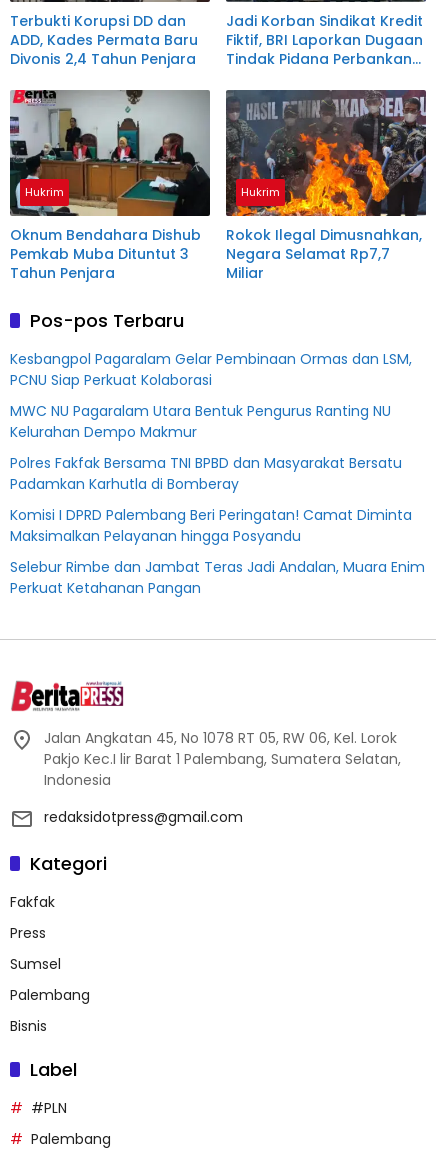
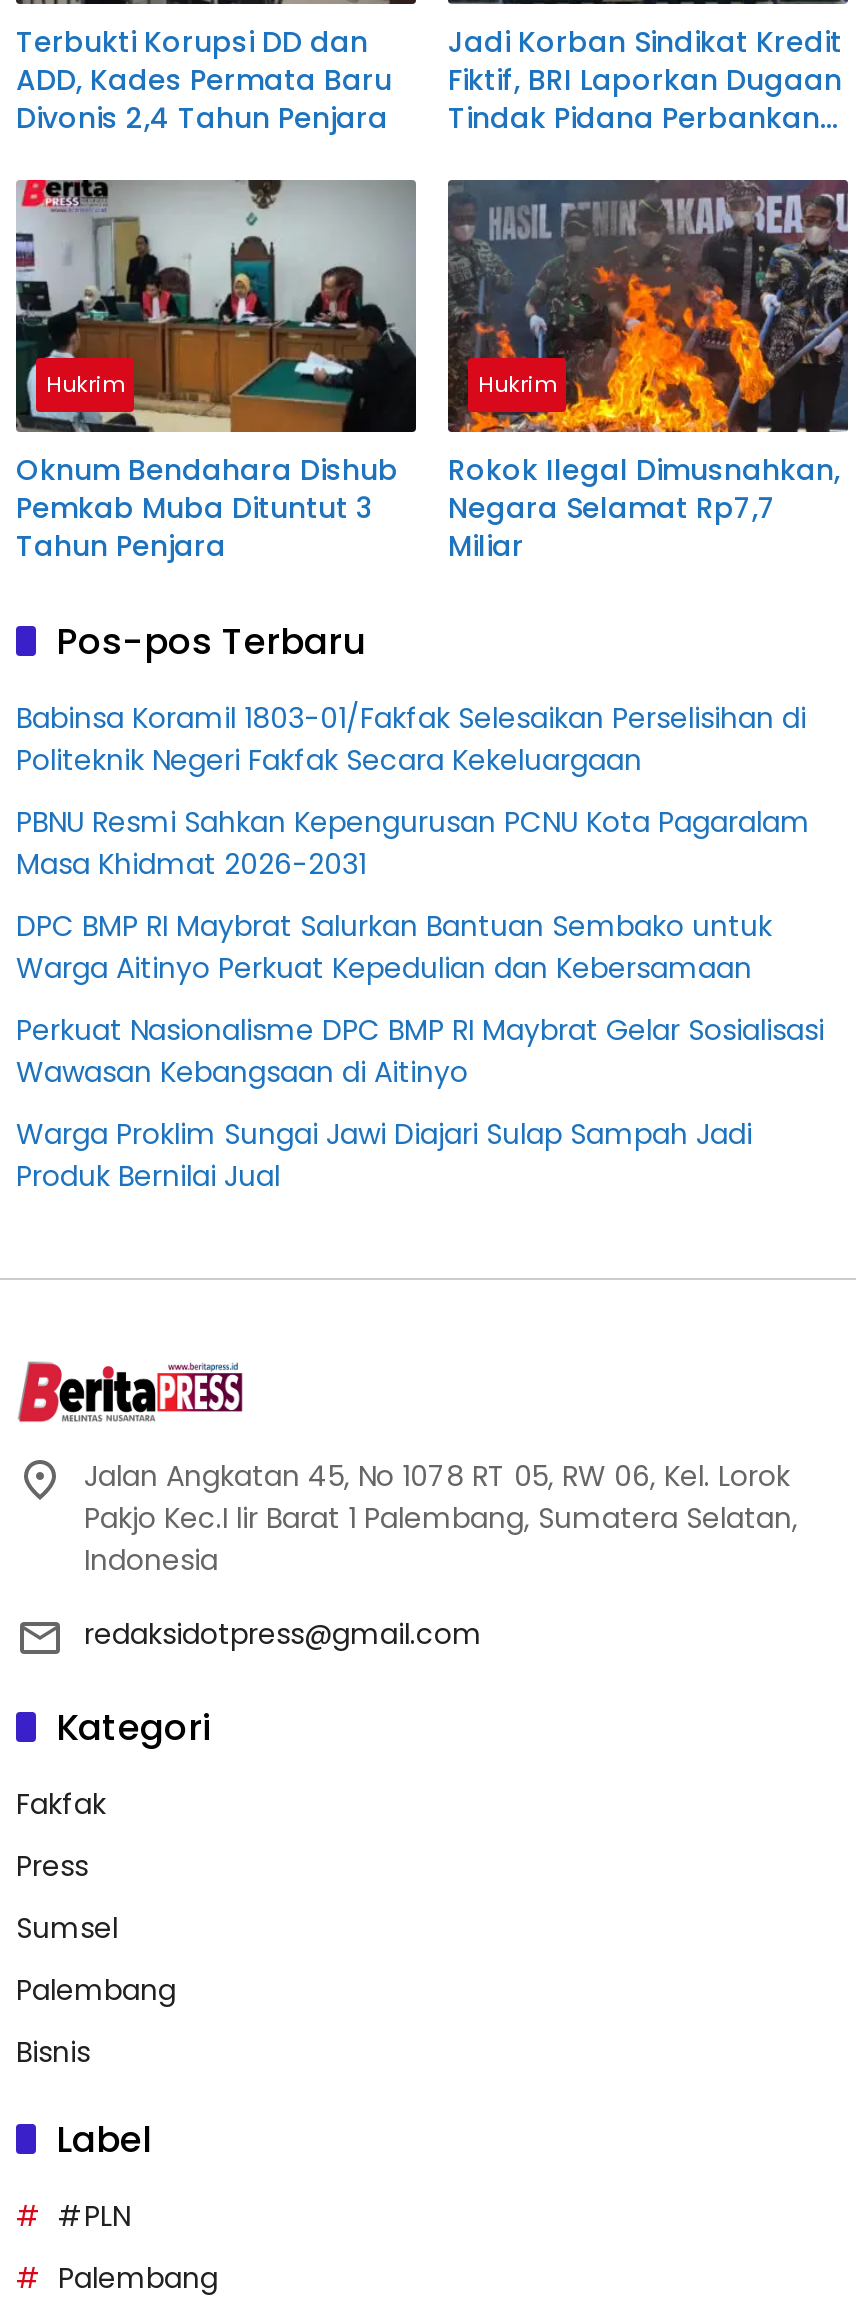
[10,349,412,390] Kesbangpol Pagaralam Gelar Pembinaan Ormas dan LSM, | PCNU Siap Perkuat Kolaborasi -> [16,697,806,779] Babinsa Koramil 1803-01/Fakfak Selesaikan Perselisihan di | Politeknik Negeri Fakfak Secara Kekeluargaan
[10,401,391,442] MWC NU Pagaralam Utara Bentuk Pengurus Ranting NU | Kelurahan Dempo Makmur -> [16,801,810,883] PBNU Resmi Sahkan Kepengurusan PCNU Kota Pagaralam | Masa Khidmat 2026-2031
[10,453,402,494] Polres Fakfak Bersama TNI BPBD dan Masyarakat Bersatu | Padamkan Karhutla di Bomberay -> [16,905,772,987] DPC BMP RI Maybrat Salurkan Bantuan Sembako untuk | Warga Aitinyo Perkuat Kepedulian dan Kebersamaan
[10,505,412,546] Komisi I DPRD Palembang Beri Peringatan! Camat Diminta | Maksimalkan Pelayanan hingga Posyandu -> [16,1009,824,1091] Perkuat Nasionalisme DPC BMP RI Maybrat Gelar Sosialisasi | Wawasan Kebangsaan di Aitinyo
[10,557,425,598] Selebur Rimbe dan Jambat Teras Jadi Andalan, Muara Enim | Perkuat Ketahanan Pangan -> [16,1113,752,1195] Warga Proklim Sungai Jawi Diajari Sulap Sampah Jadi | Produk Bernilai Jual

